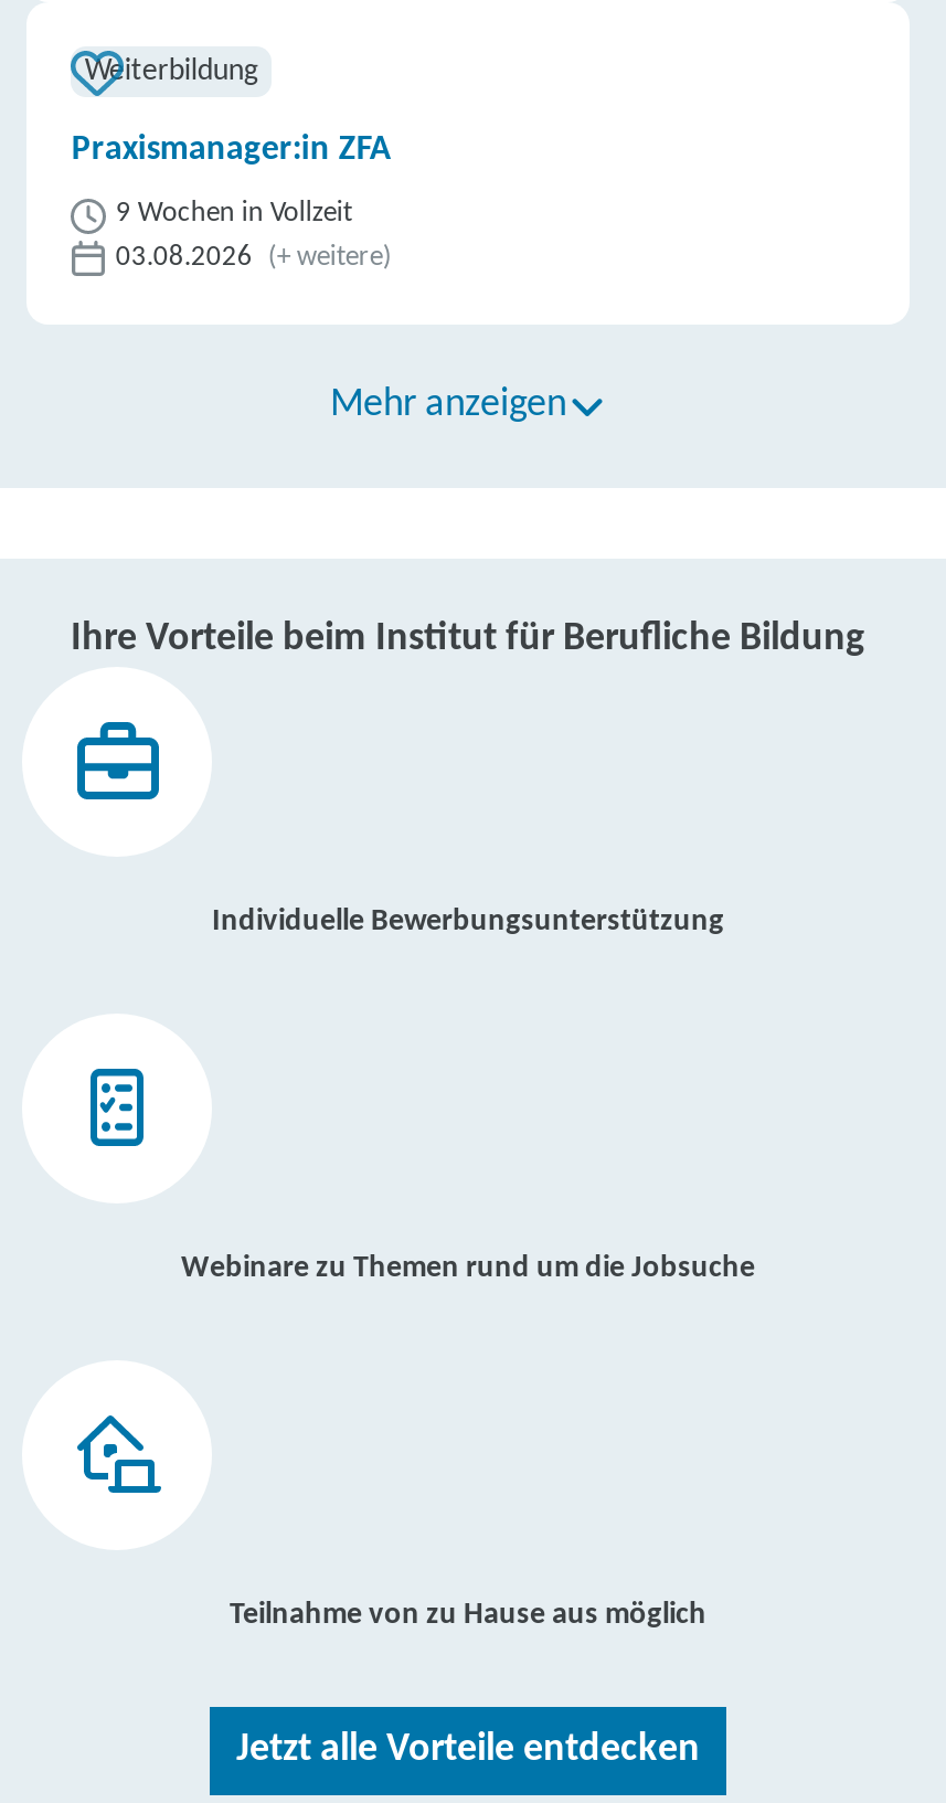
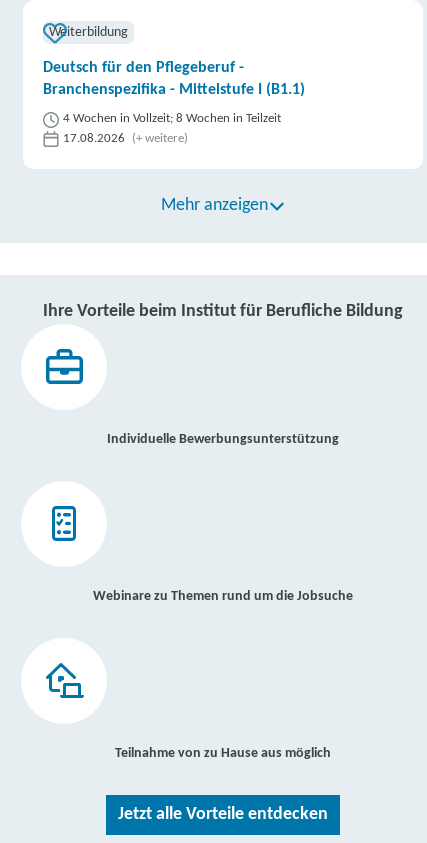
[72,132,392,168] Praxismanager:in ZFA -> [43,60,305,98] Deutsch für den Pflegeberuf - | Branchenspezifika - Mittelstufe I (B1.1)
[116,199,352,227] 9 Wochen in Vollzeit -> [63,112,281,125] 4 Wochen in Vollzeit; 8 Wochen in Teilzeit
[116,243,392,272] 03.08.2026 (+ weitere) -> [63,132,188,145] 17.08.2026 (+ weitere)

